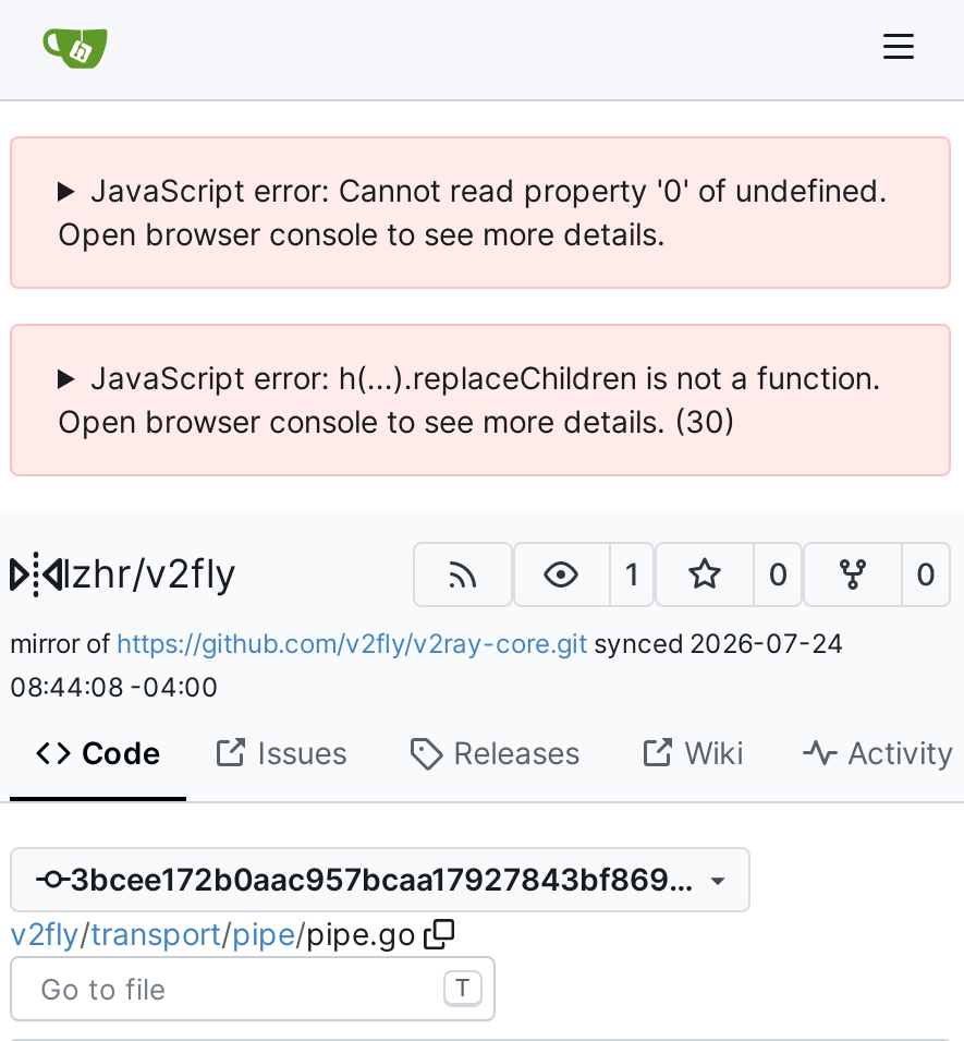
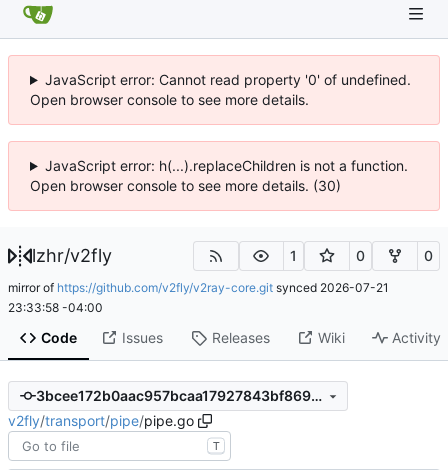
[10,626,844,658] mirror of https://github.com/v2fly/v2ray-core.git synced 2026-07-24 -> [8,279,389,294] mirror of https://github.com/v2fly/v2ray-core.git synced 2026-07-21
[10,669,219,702] 08:44:08 -04:00 -> [8,299,103,314] 23:33:58 -04:00

